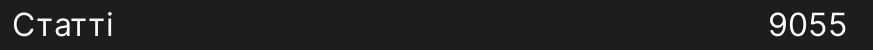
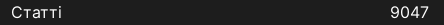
[768,4,848,44] 9055 -> [390,2,429,22] 9047

